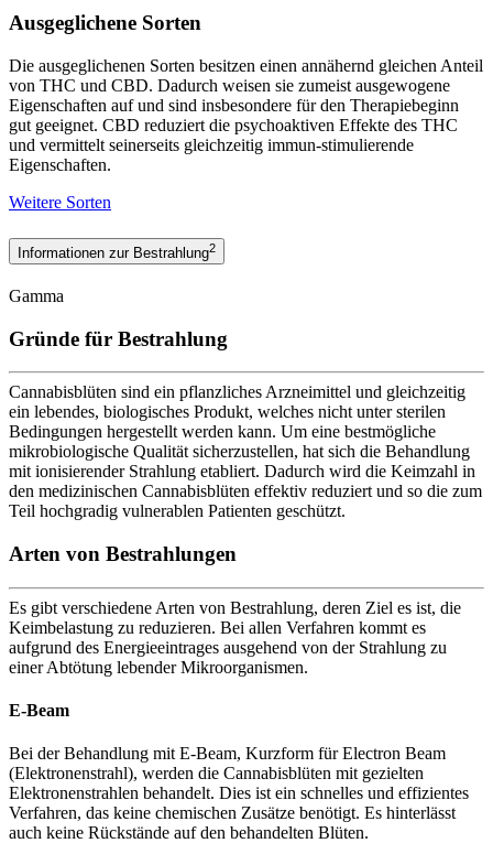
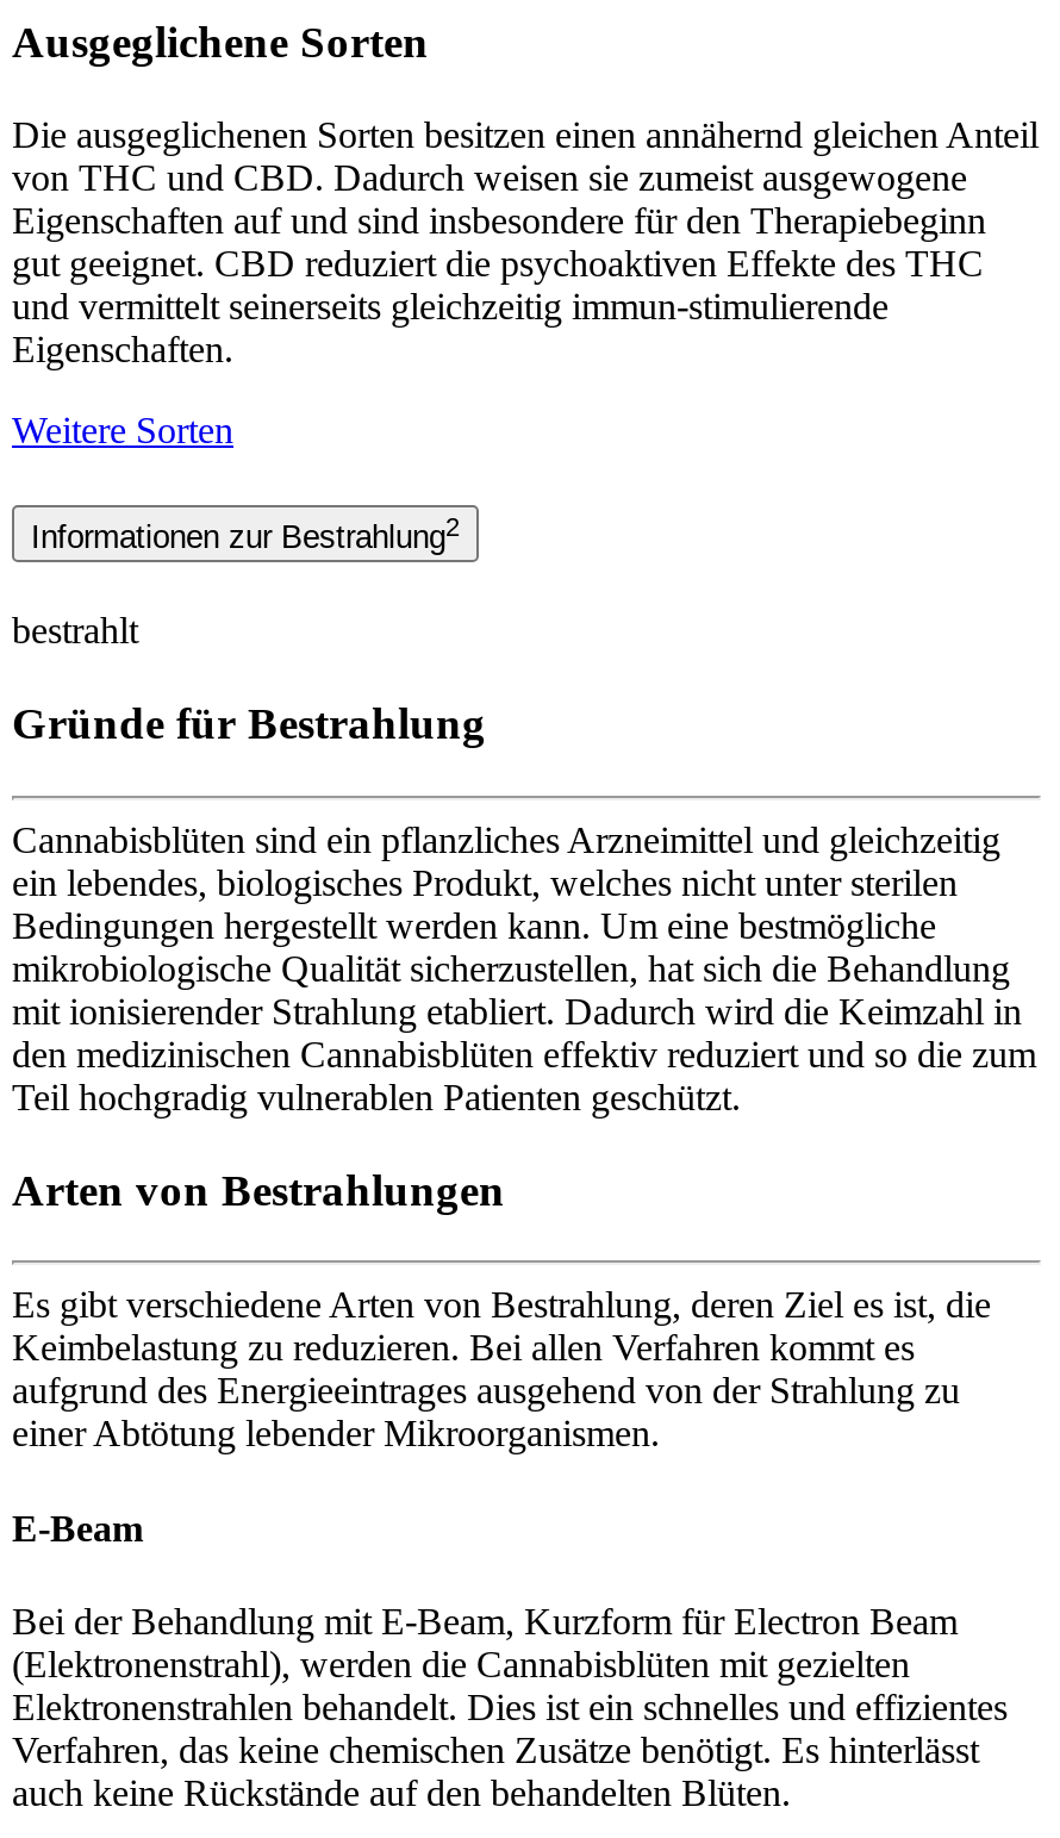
[9,286,64,305] Gamma -> [12,611,138,651] bestrahlt

